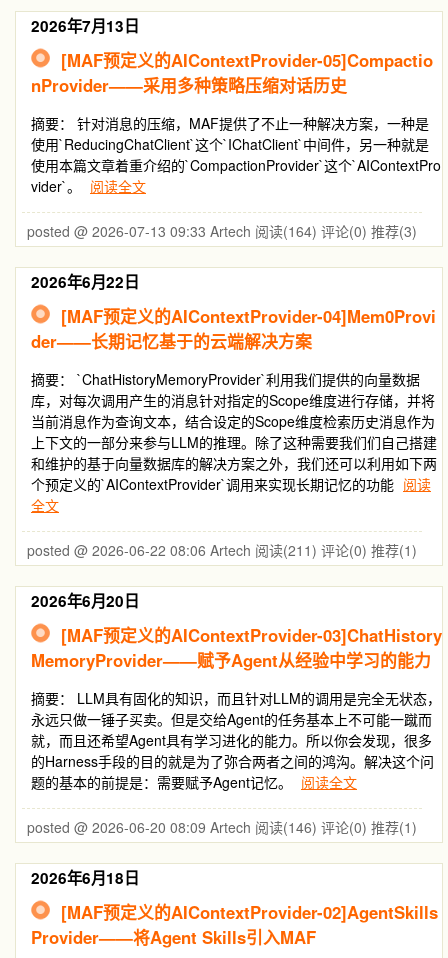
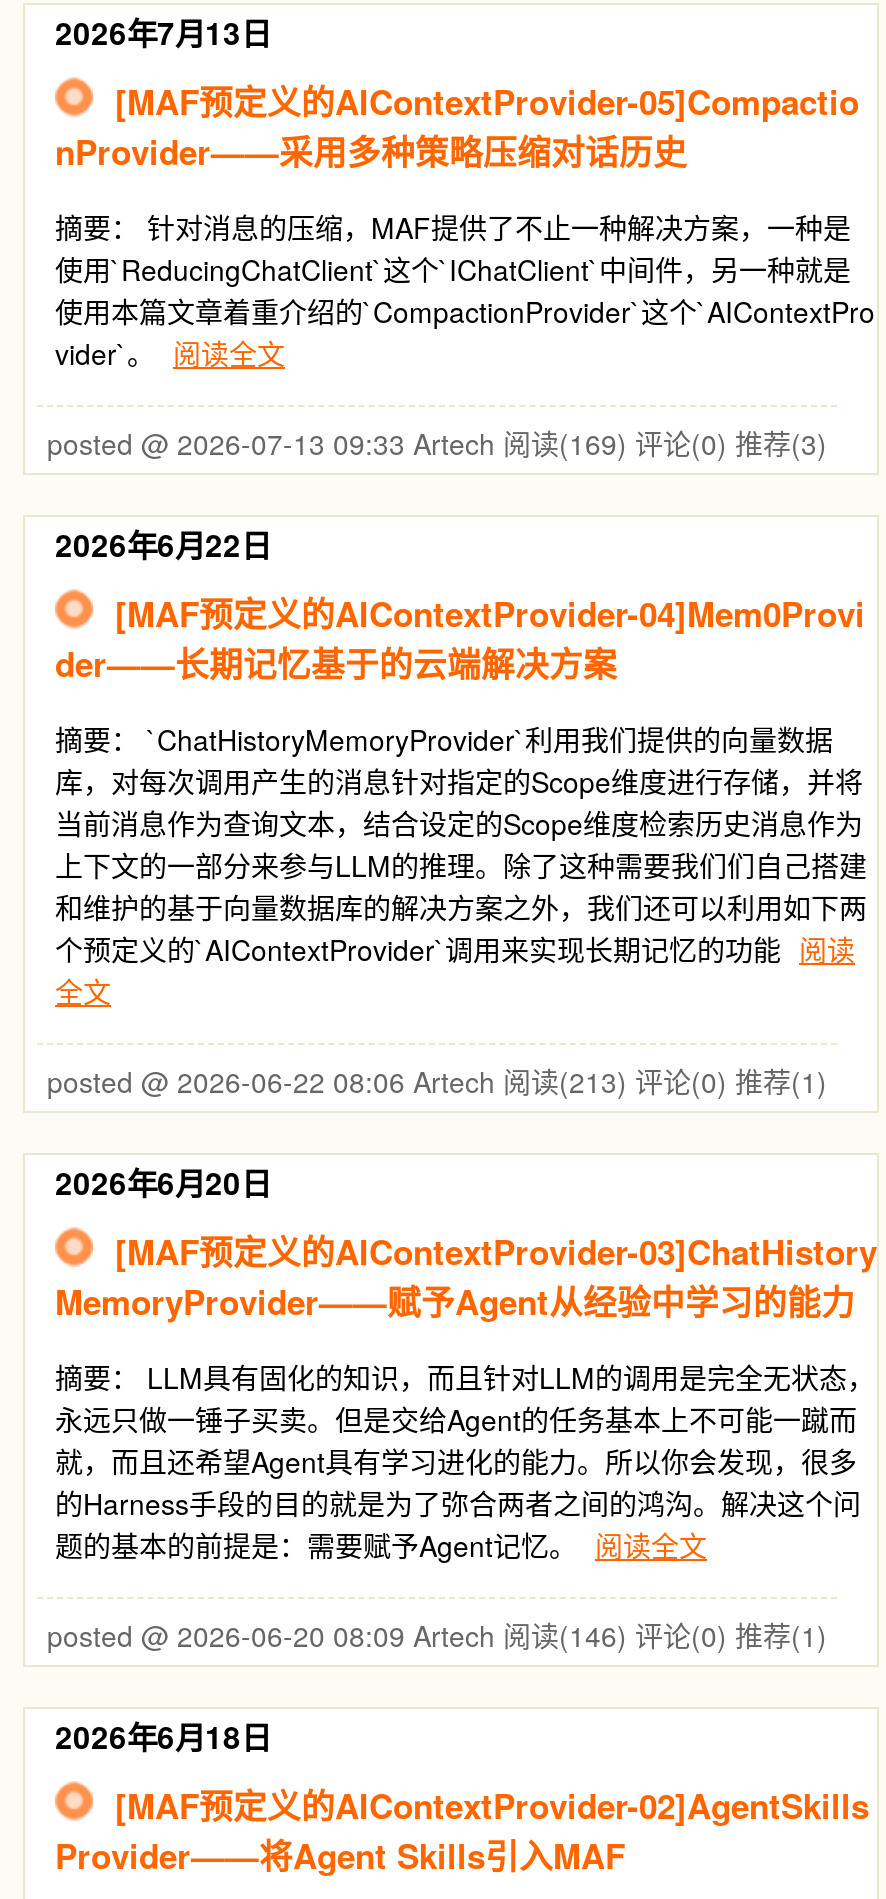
[27,221,417,241] posted @ 2026-07-13 09:33 Artech阅读(164) 评论(0) 推荐(3) -> [47,423,827,463] posted @ 2026-07-13 09:33 Artech阅读(169) 评论(0) 推荐(3)
[27,540,417,560] posted @ 2026-06-22 08:06 Artech阅读(211) 评论(0) 推荐(1) -> [47,1061,827,1101] posted @ 2026-06-22 08:06 Artech阅读(213) 评论(0) 推荐(1)

